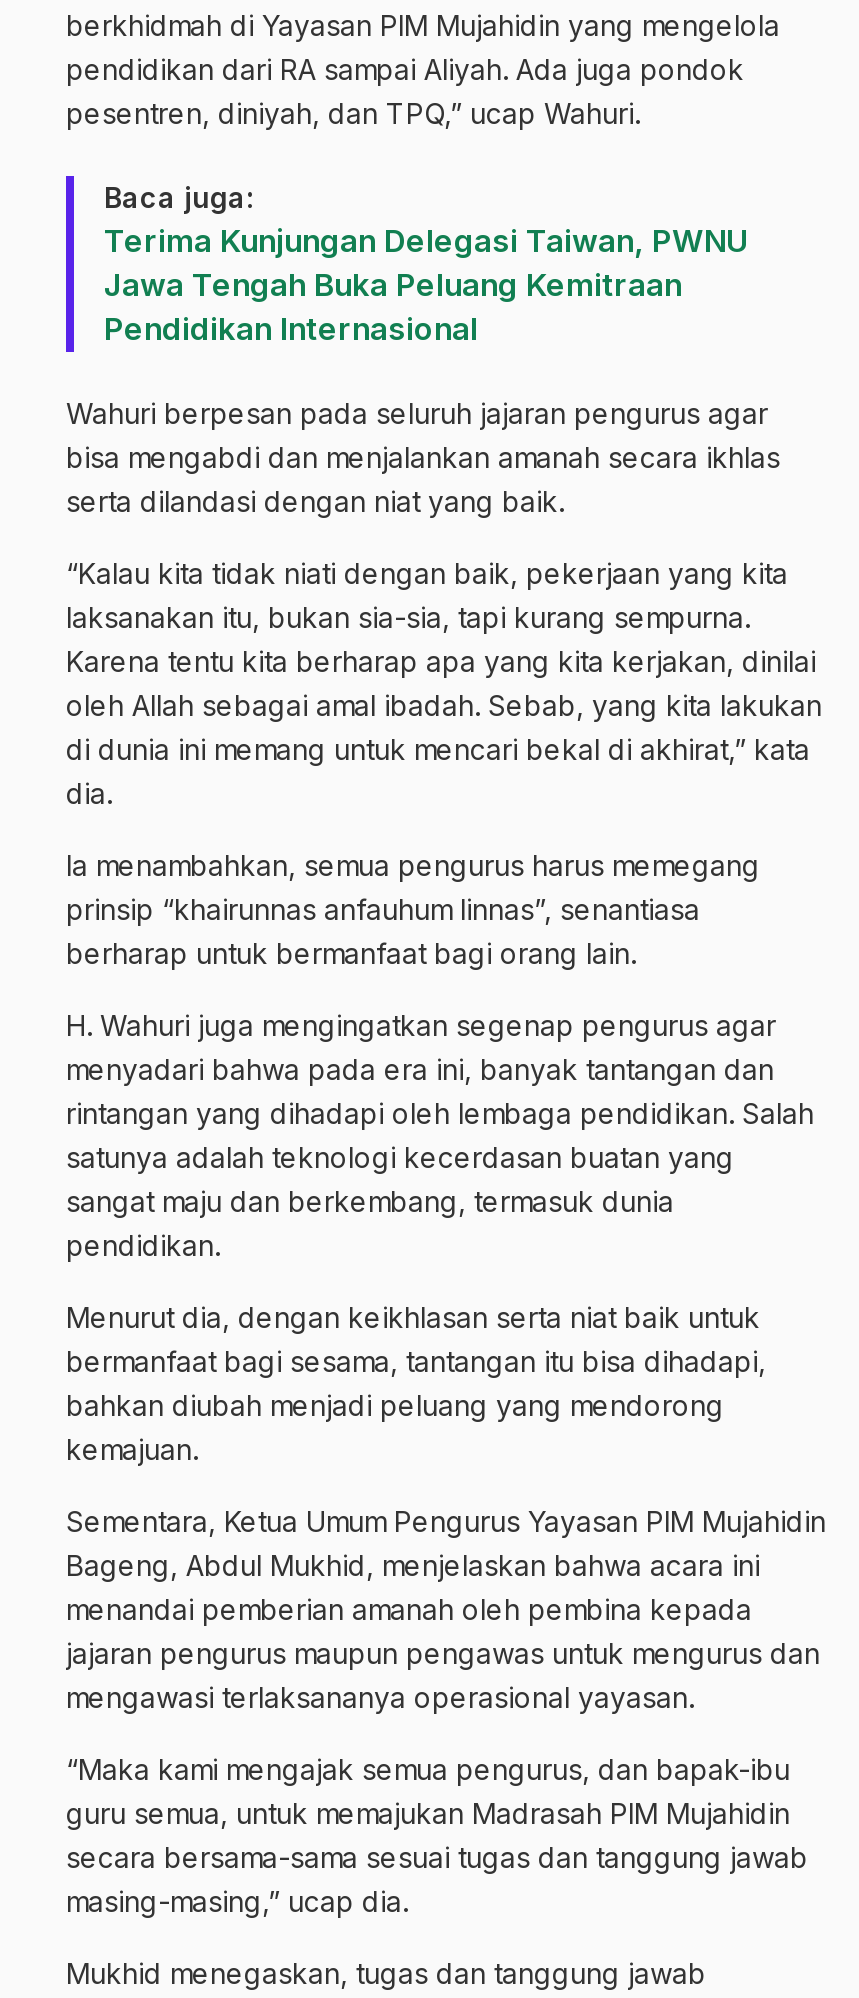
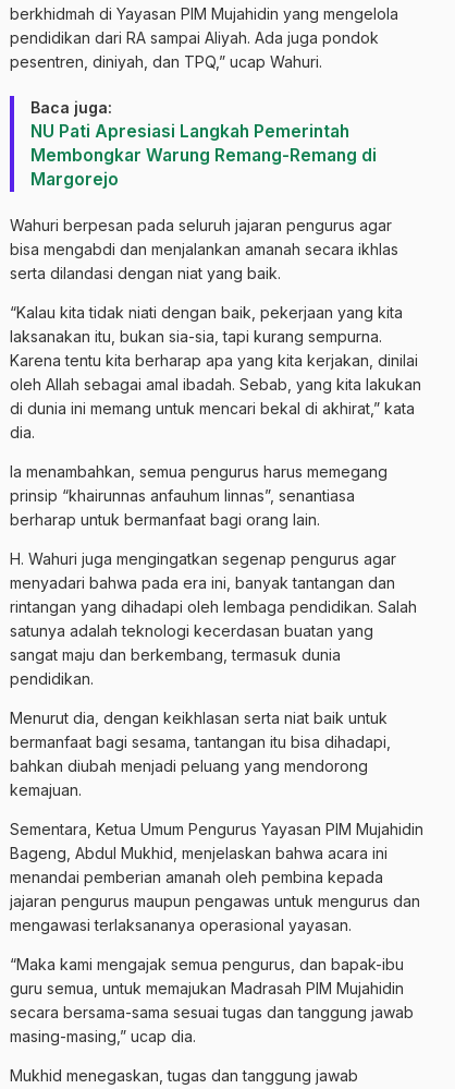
[104,222,748,348] Terima Kunjungan Delegasi Taiwan, PWNU | Jawa Tengah Buka Peluang Kemitraan | Pendidikan Internasional -> [30,121,377,190] NU Pati Apresiasi Langkah Pemerintah | Membongkar Warung Remang-Remang di | Margorejo

